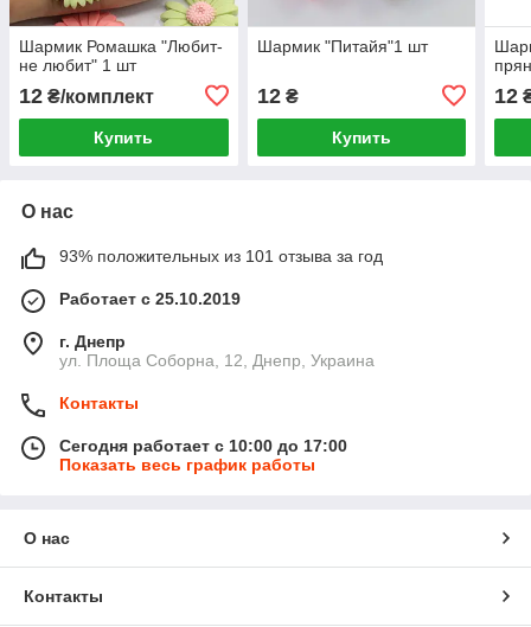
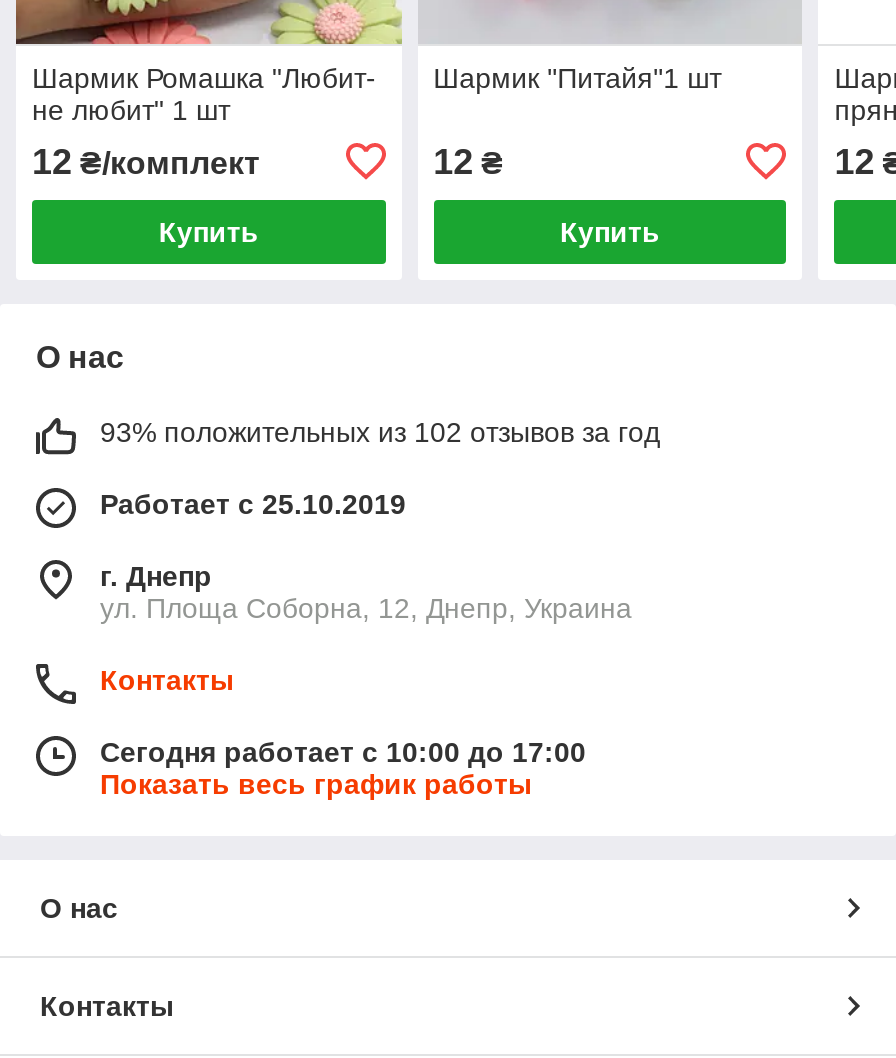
[59,246,383,265] 93% положительных из 101 отзыва за год -> [100,416,660,448] 93% положительных из 102 отзывов за год

